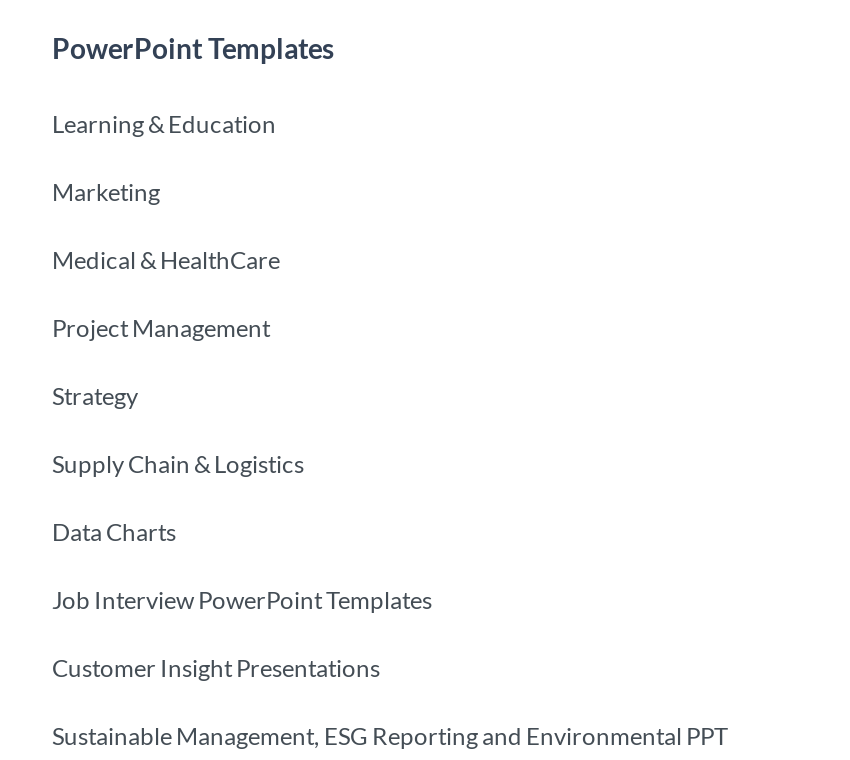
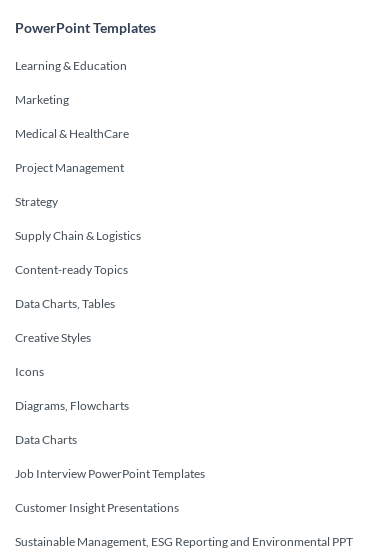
none -> [15,262,129,413] Content-ready Topics | Data Charts, Tables | Creative Styles | Icons | Diagrams, Flowcharts

